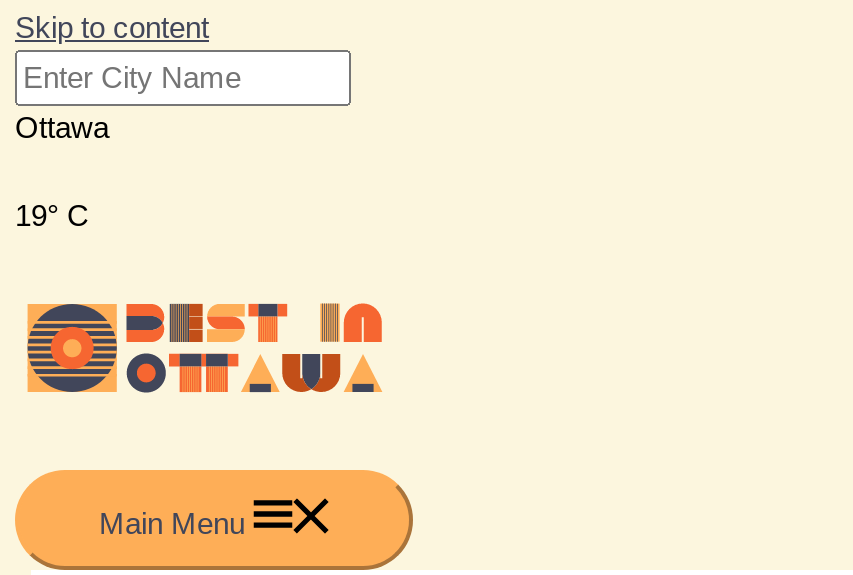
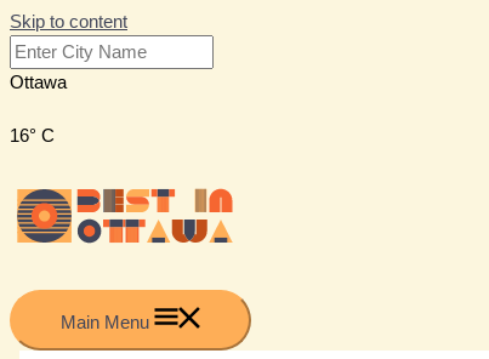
[15,198,89,232] 19° C -> [10,125,55,146] 16° C

